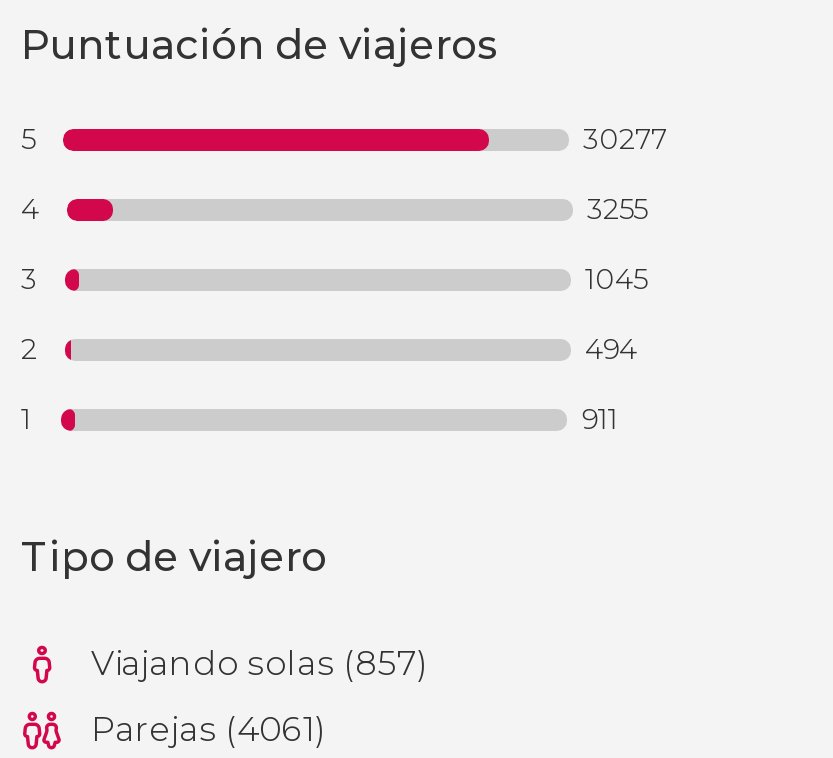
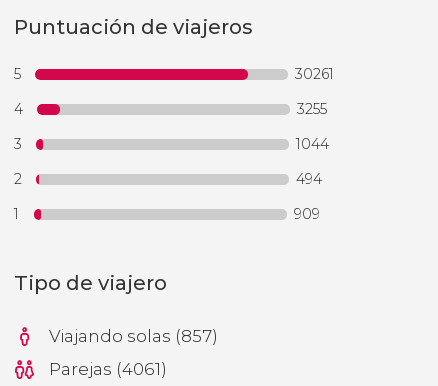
[583,121,667,157] 30277 -> [295,65,334,83] 30261
[585,261,647,297] 1045 -> [296,135,329,153] 1044
[582,401,618,437] 911 -> [294,205,320,223] 909

